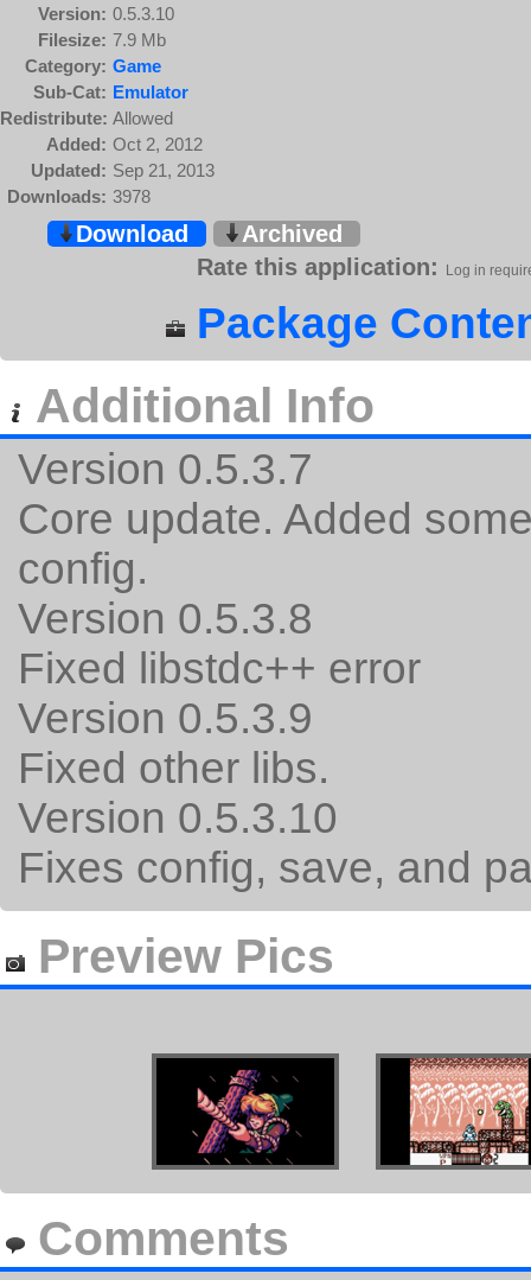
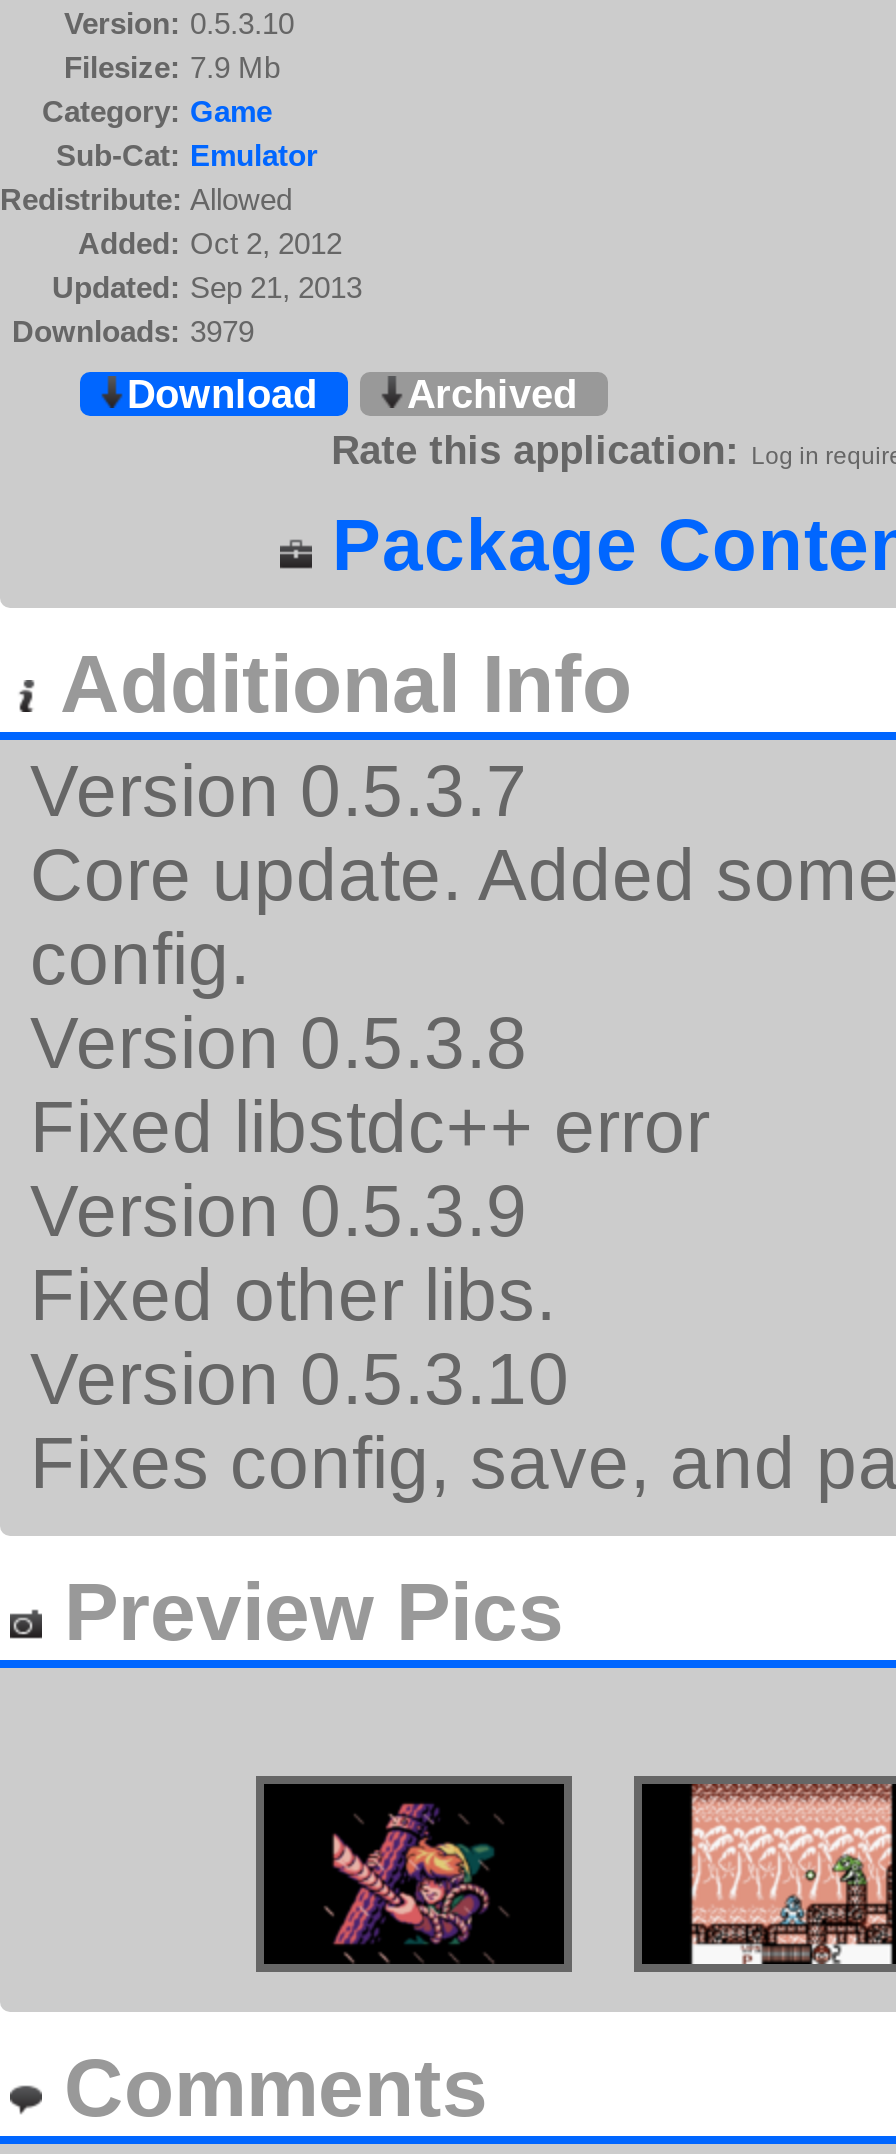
[7,186,151,206] Downloads: 3978 -> [12,314,254,348] Downloads: 3979

